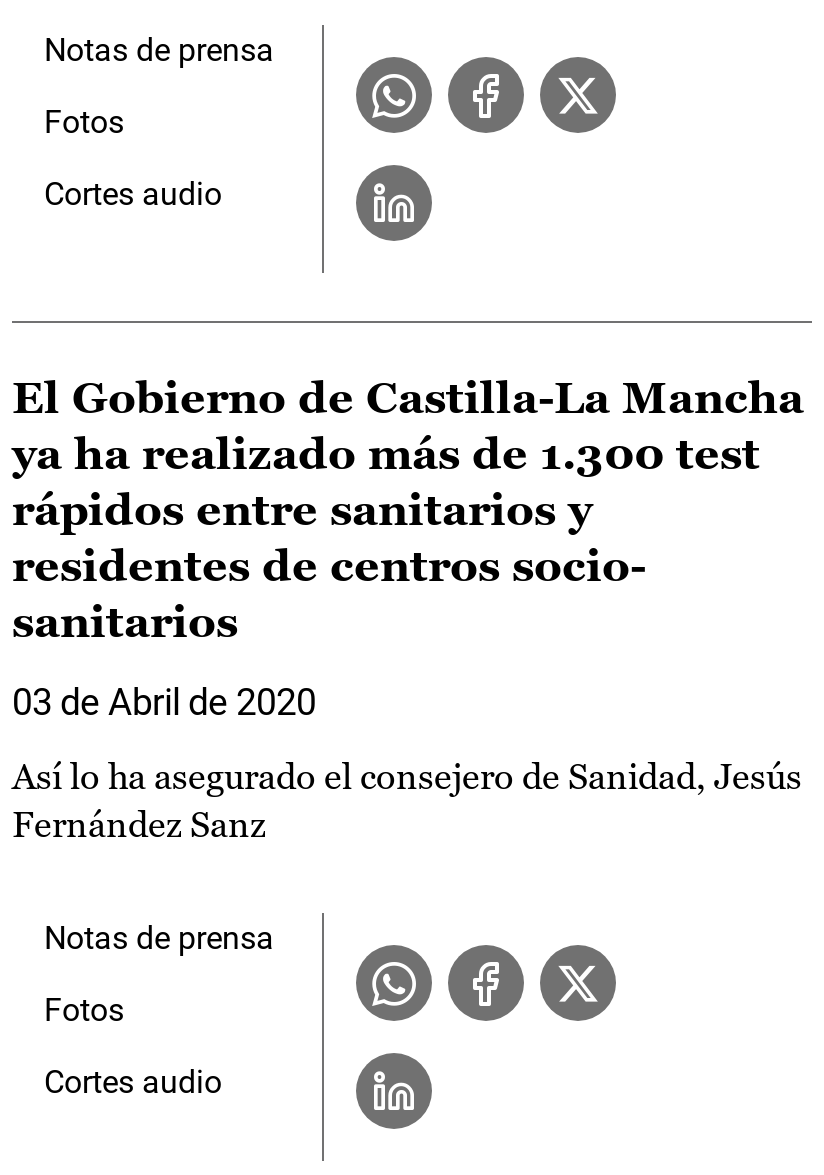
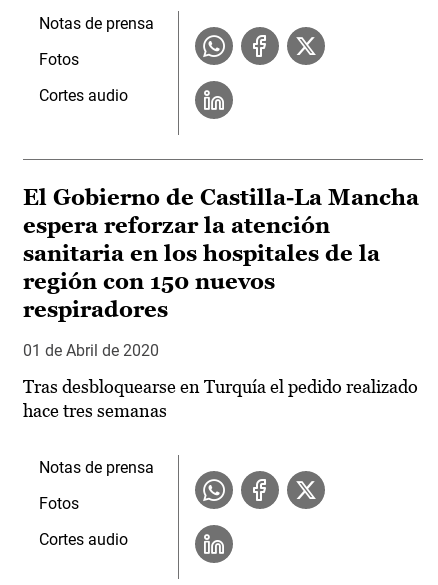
[12,429,760,647] ya ha realizado más de 1.300 test | rápidos entre sanitarios y | residentes de centros socio- | sanitarios -> [23,213,380,322] espera reforzar la atención | sanitaria en los hospitales de la | región con 150 nuevos | respiradores
[12,681,316,723] 03 de Abril de 2020 -> [23,341,159,360] 01 de Abril de 2020
[12,755,802,845] Así lo ha asegurado el consejero de Sanidad, Jesús | Fernández Sanz -> [23,376,418,421] Tras desbloquearse en Turquía el pedido realizado | hace tres semanas

